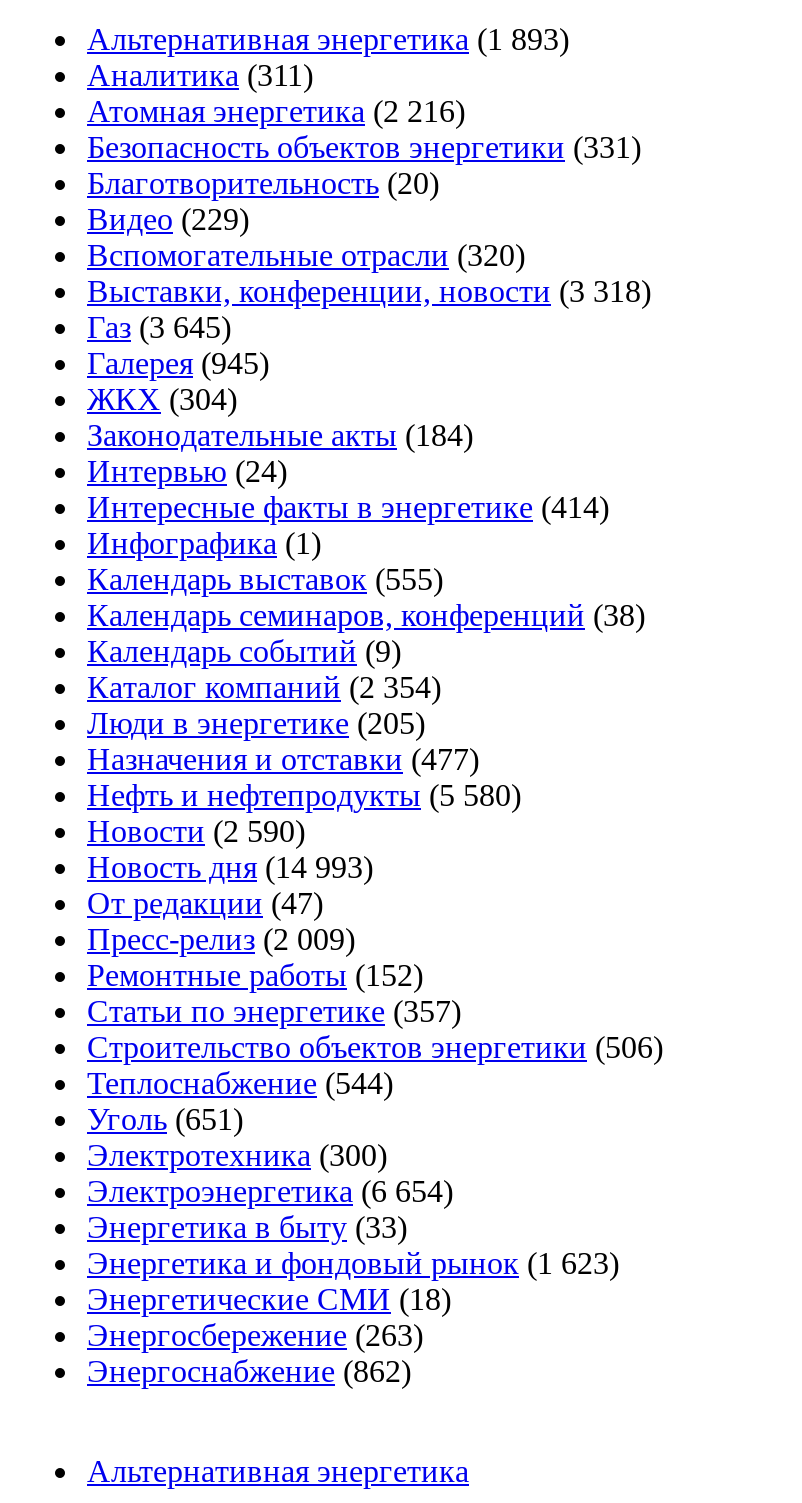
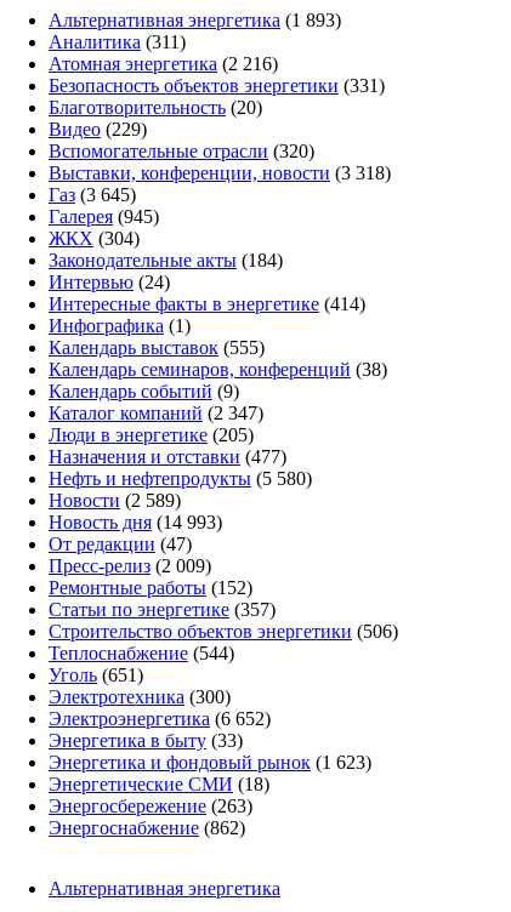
[87,670,441,704] Каталог компаний (2 354) -> [49,403,263,423] Каталог компаний (2 347)
[87,814,305,848] Новости (2 590) -> [49,490,181,511] Новости (2 589)
[87,1174,453,1208] Электроэнергетика (6 654) -> [49,708,271,729] Электроэнергетика (6 652)

